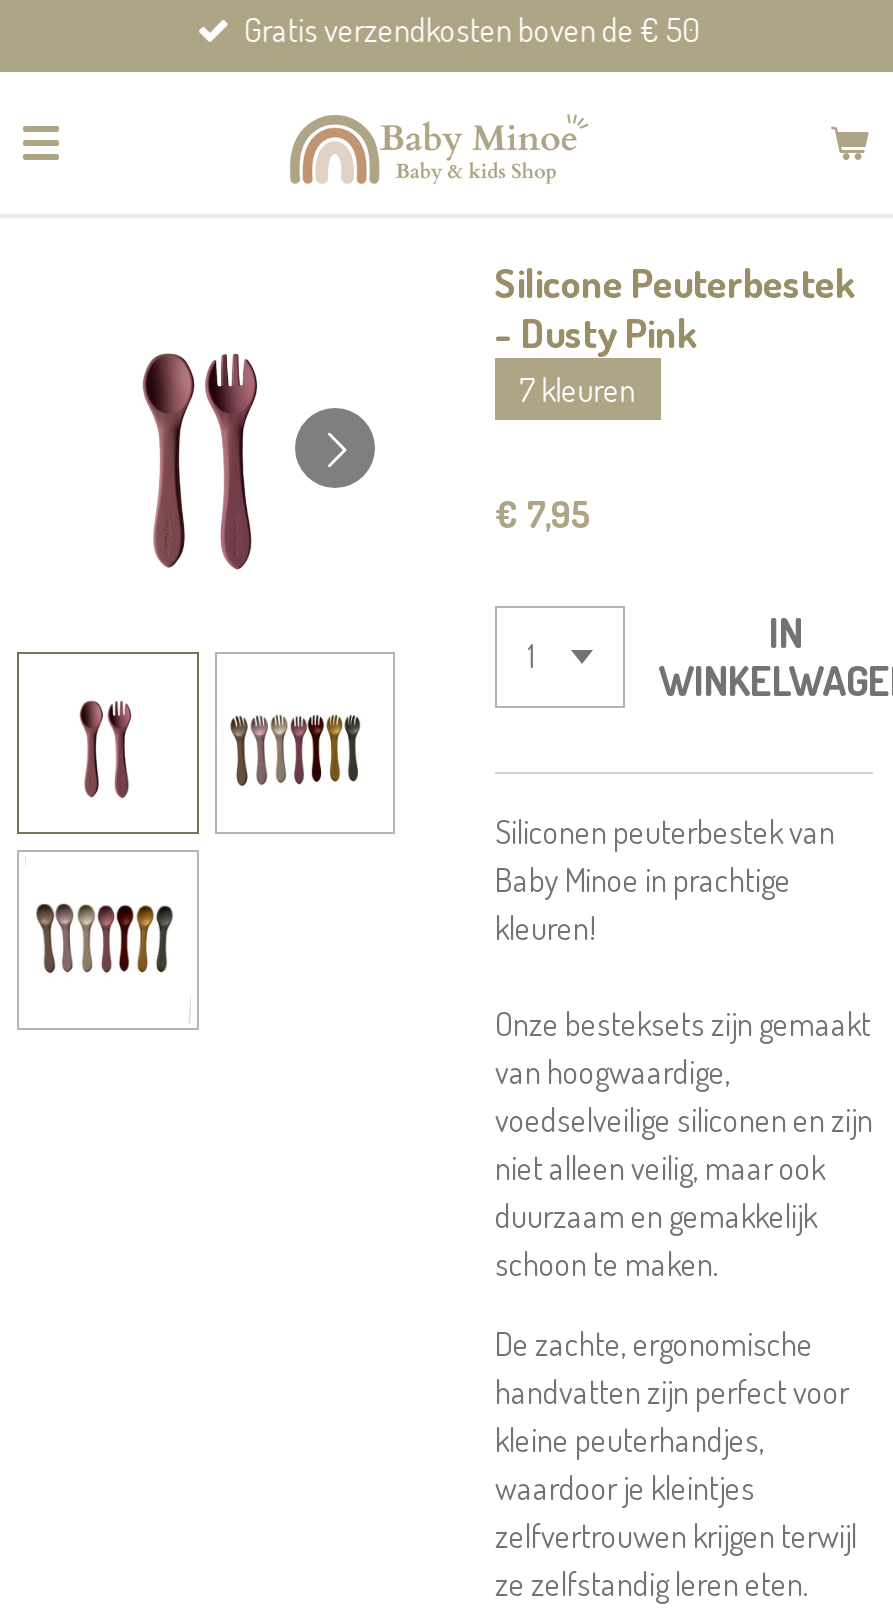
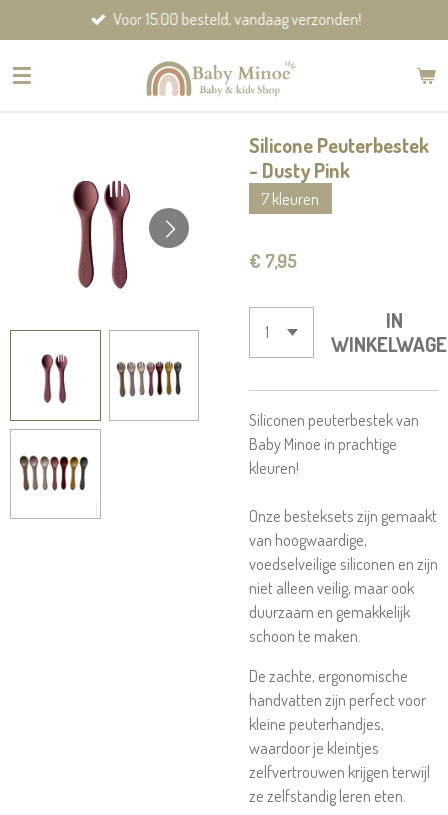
[244,9,700,51] Gratis verzendkosten boven de € 50 -> [113,8,361,29] Voor 15:00 besteld, vandaag verzonden!

